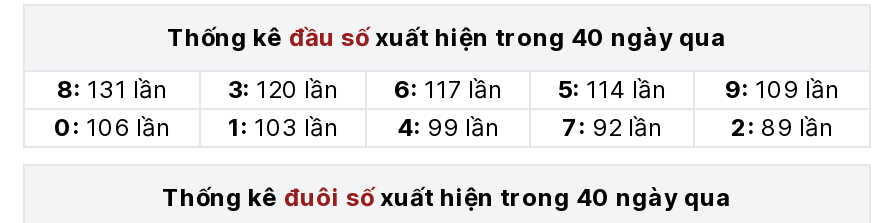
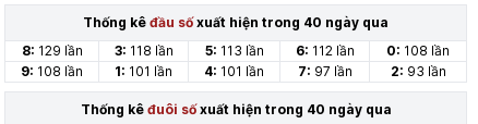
[57,73,167,103] 8: 131 lần -> [21,42,82,58] 8: 129 lần
[228,73,338,103] 3: 120 lần -> [114,42,173,58] 3: 118 lần
[394,73,502,103] 6: 117 lần -> [205,42,264,58] 5: 113 lần
[558,73,666,103] 5: 114 lần -> [295,42,354,58] 6: 112 lần
[725,73,839,103] 9: 109 lần -> [386,42,450,58] 0: 108 lần
[54,111,170,141] 0: 106 lần -> [21,63,83,79] 9: 108 lần
[228,111,338,141] 1: 103 lần -> [115,63,172,79] 1: 101 lần
[397,111,499,141] 4: 99 lần -> [204,63,264,79] 4: 101 lần
[562,111,662,141] 7: 92 lần -> [297,63,352,79] 7: 97 lần
[731,111,833,141] 2: 89 lần -> [390,63,446,79] 2: 93 lần

